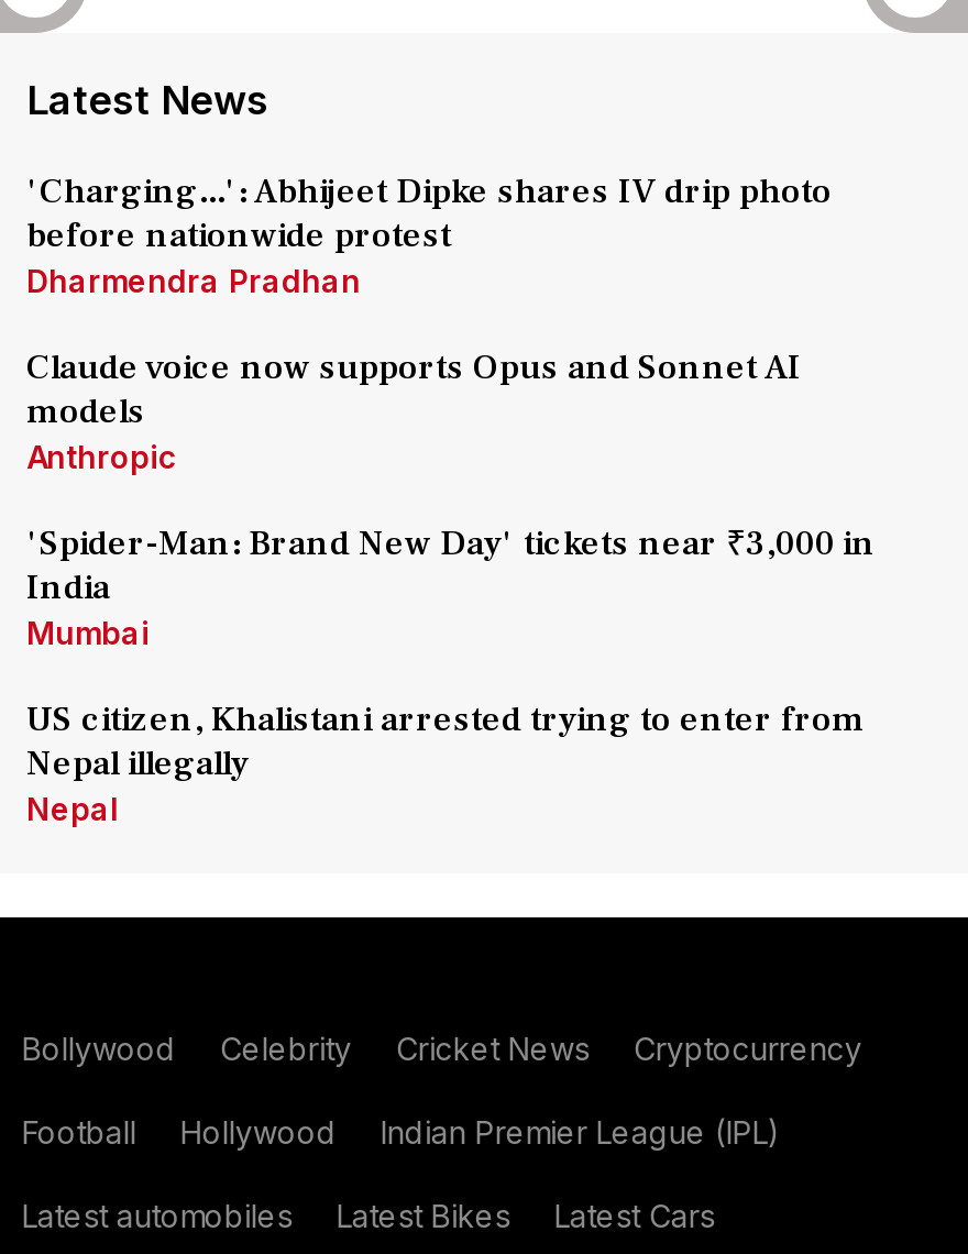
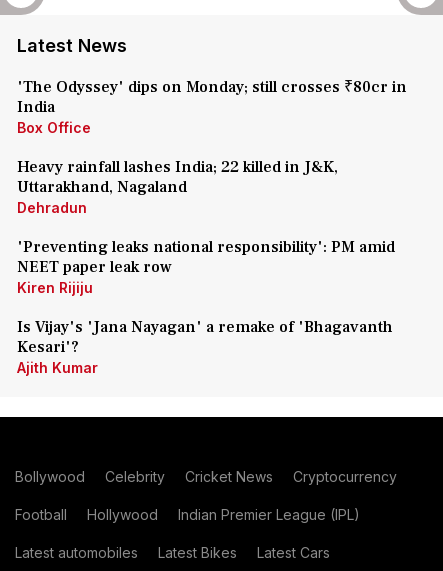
[26,169,876,565] 'Charging...': Abhijeet Dipke shares IV drip photo | before nationwide protest | Dharmendra Pradhan | Claude voice now supports Opus and Sonnet AI | models | Anthropic | 'Spider-Man: Brand New Day' tickets near ₹3,000 in -> [17,77,407,97] 'The Odyssey' dips on Monday; still crosses ₹80cr in
moved [26,565,110,609] -> [17,97,55,117]: India
[26,614,865,827] Mumbai | US citizen, Khalistani arrested trying to enter from | Nepal illegally | Nepal -> [17,119,395,376] Box Office | Heavy rainfall lashes India; 22 killed in J&K, | Uttarakhand, Nagaland | Dehradun | 'Preventing leaks national responsibility': PM amid | NEET paper leak row | Kiren Rijiju | Is Vijay's 'Jana Nayagan' a remake of 'Bhagavanth | Kesari'? | Ajith Kumar

